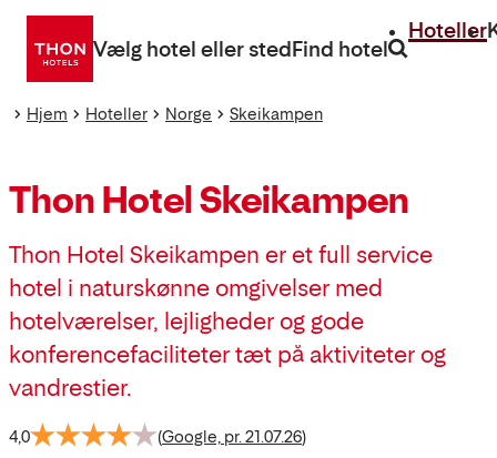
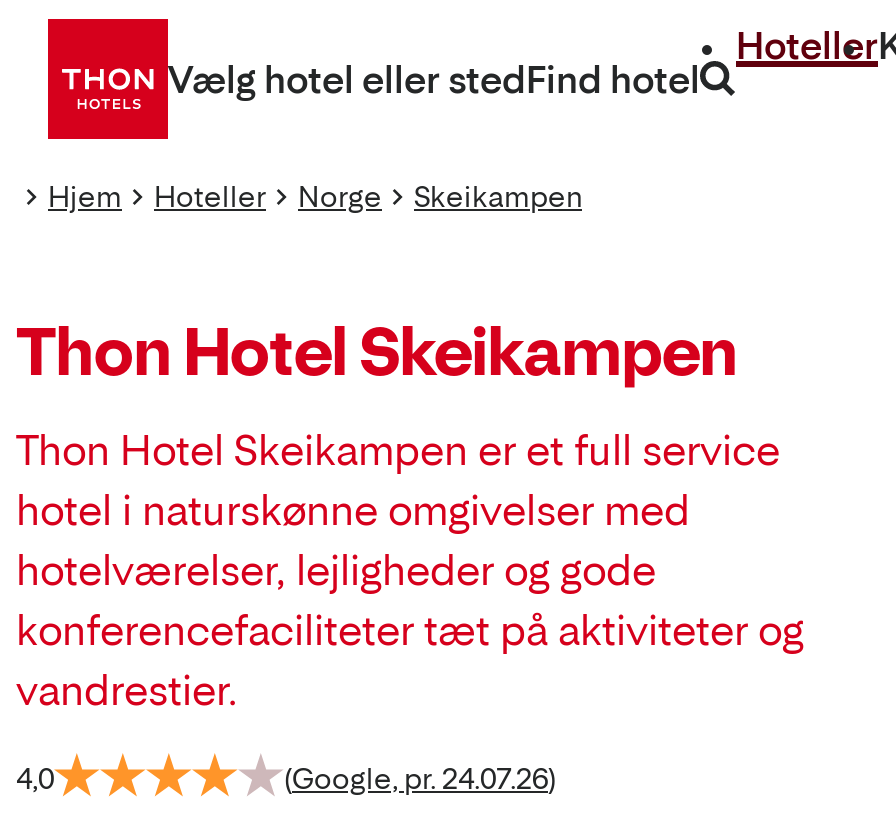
[158,427,306,446] (Google, pr. 21.07.26) -> [284,761,556,795] (Google, pr. 24.07.26)

